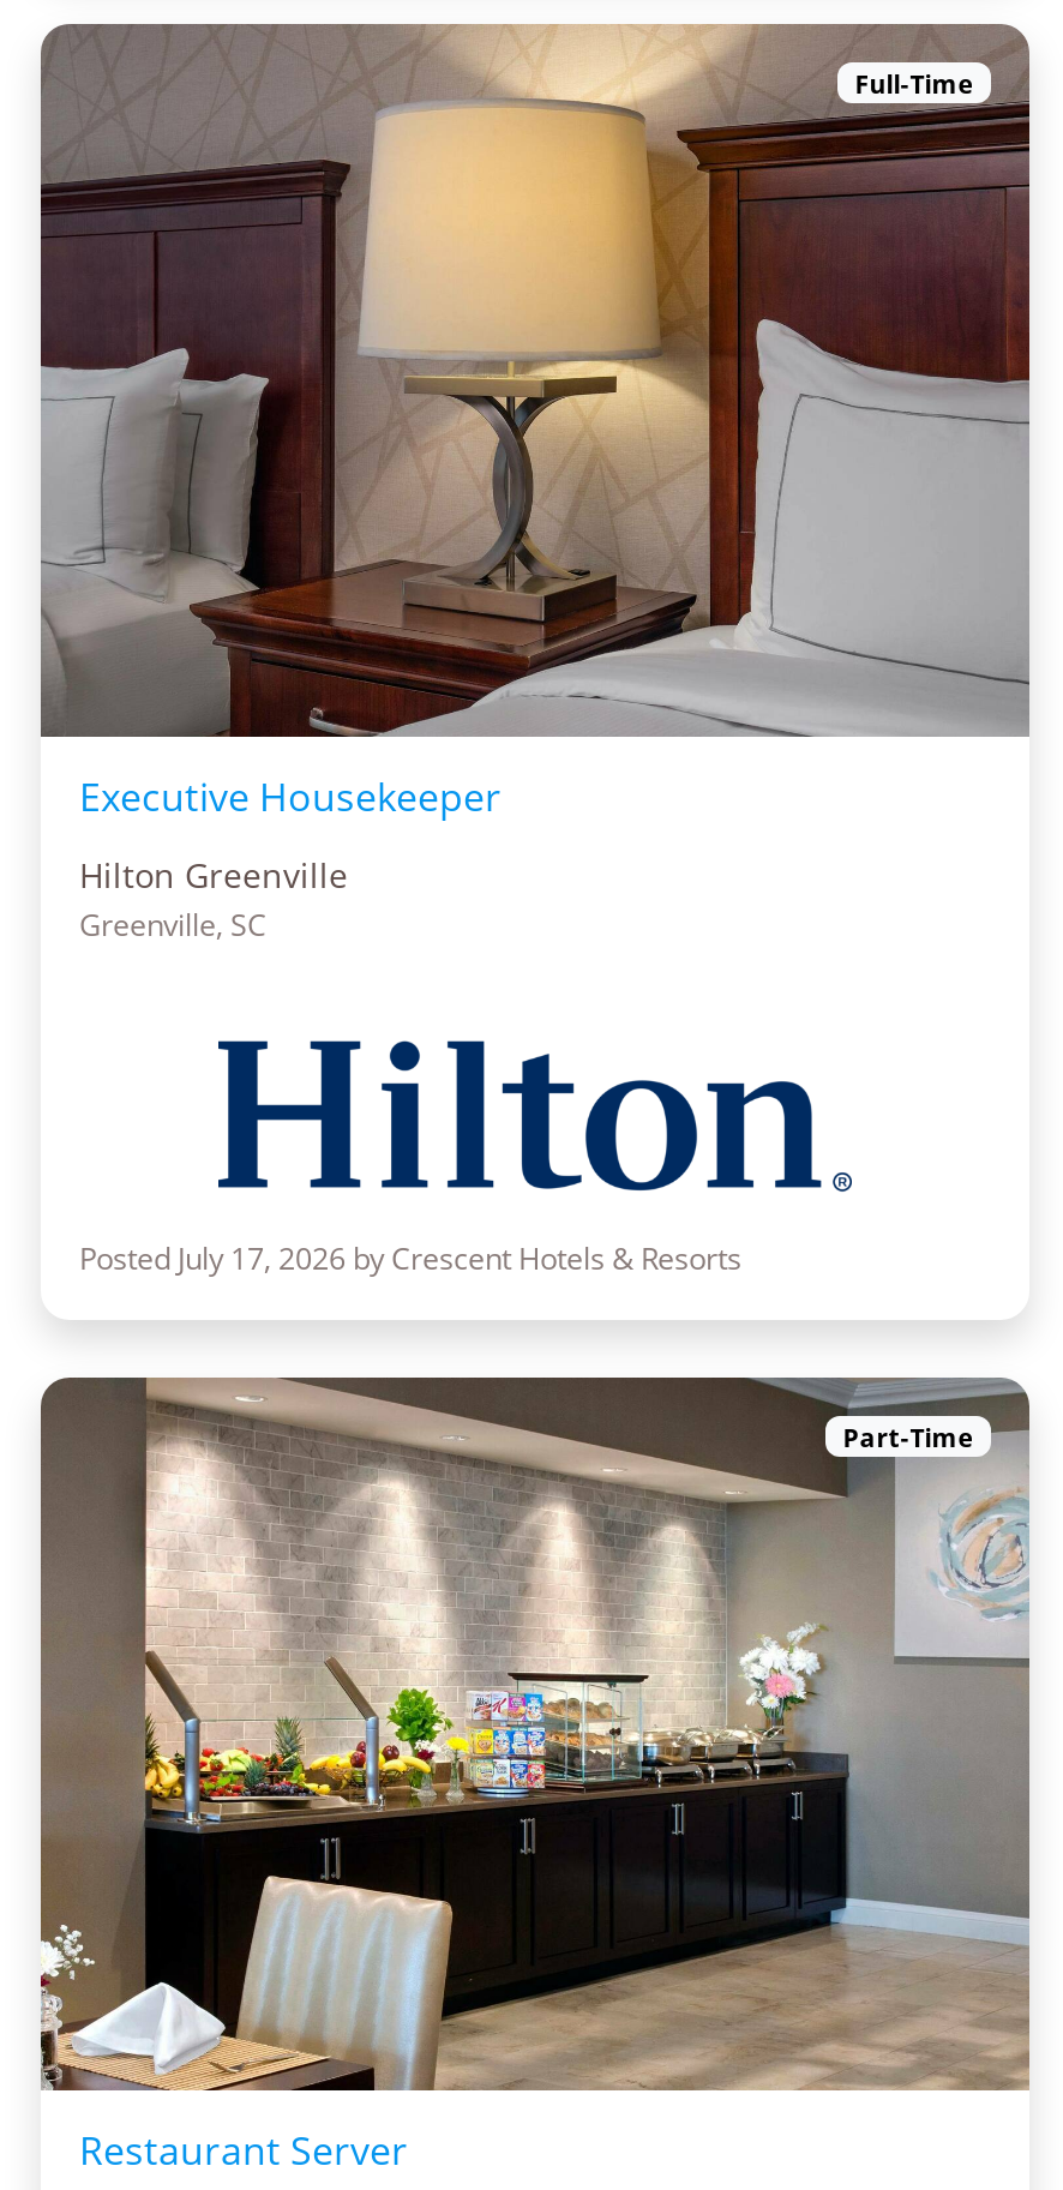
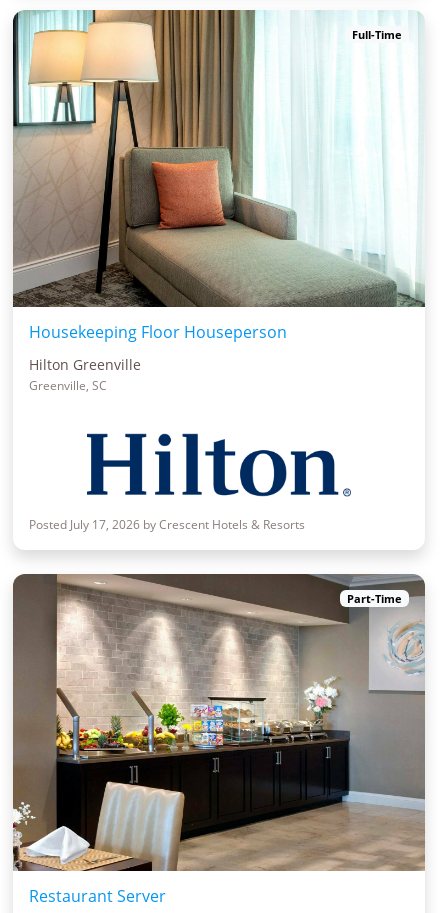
[41,22,1032,823] [image] | Executive Housekeeper -> [13,9,425,343] [image] | Housekeeping Floor Houseperson

